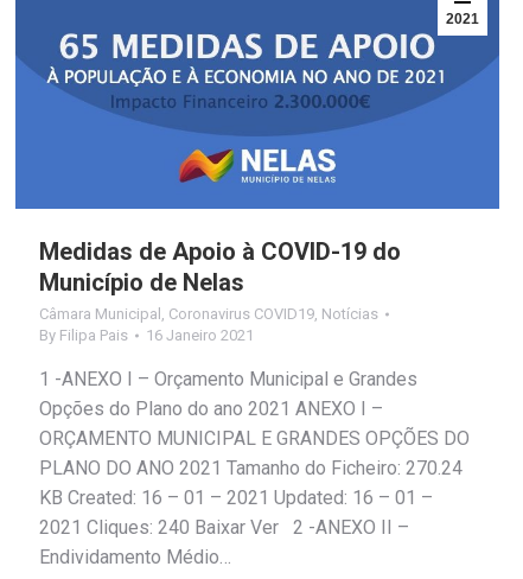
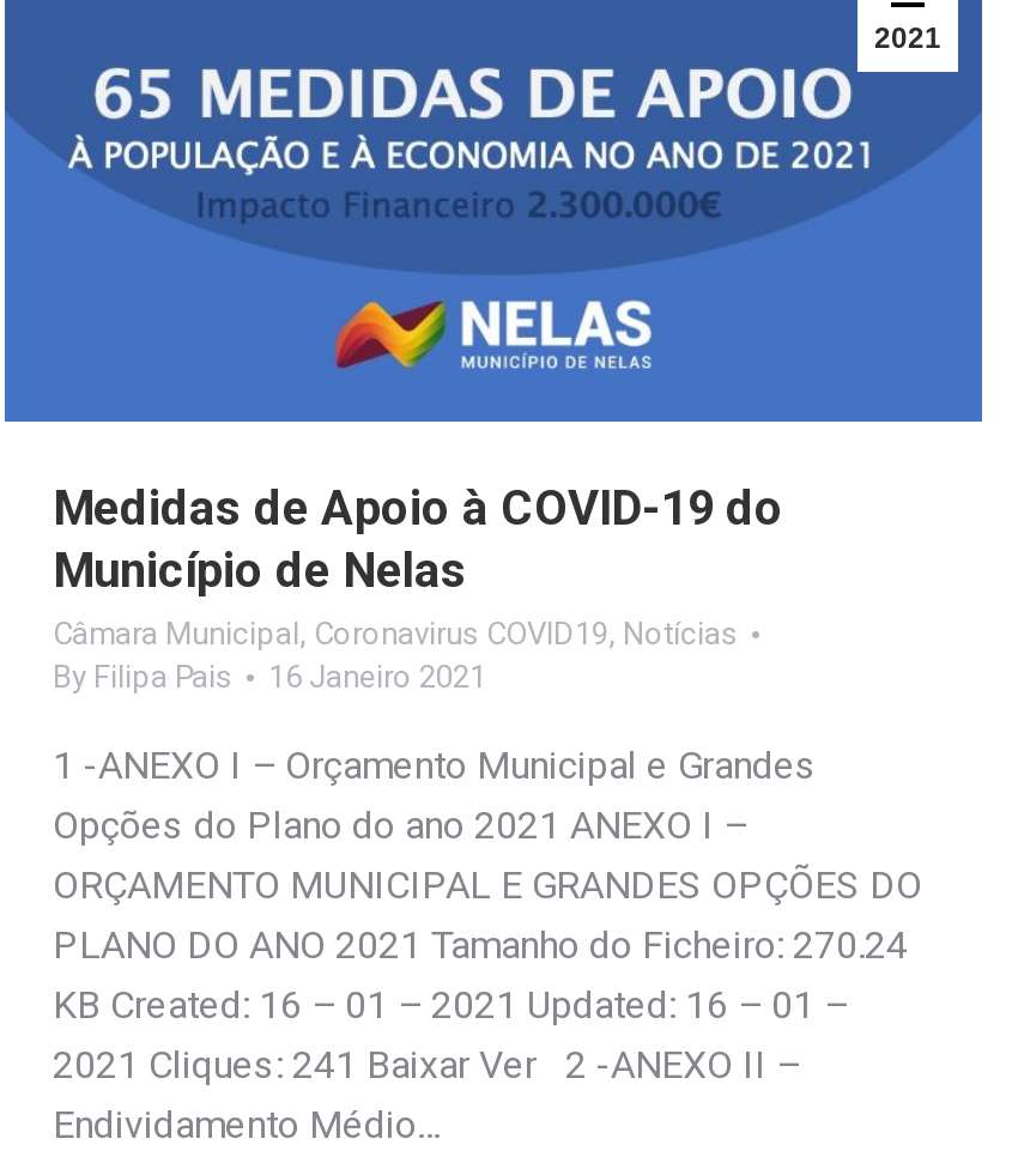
[39,516,409,538] 2021 Cliques: 240 Baixar Ver 2 -ANEXO II – -> [53,1042,800,1087] 2021 Cliques: 241 Baixar Ver 2 -ANEXO II –

